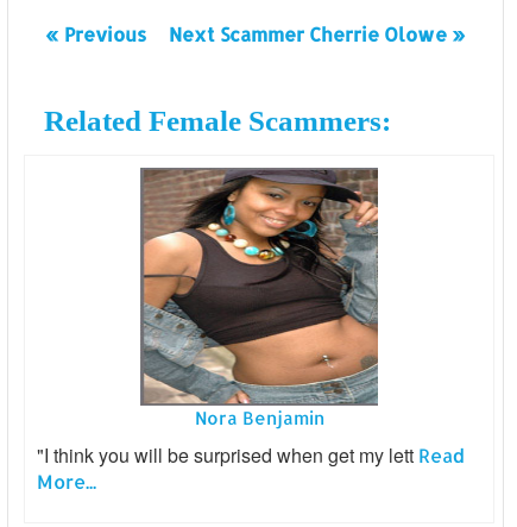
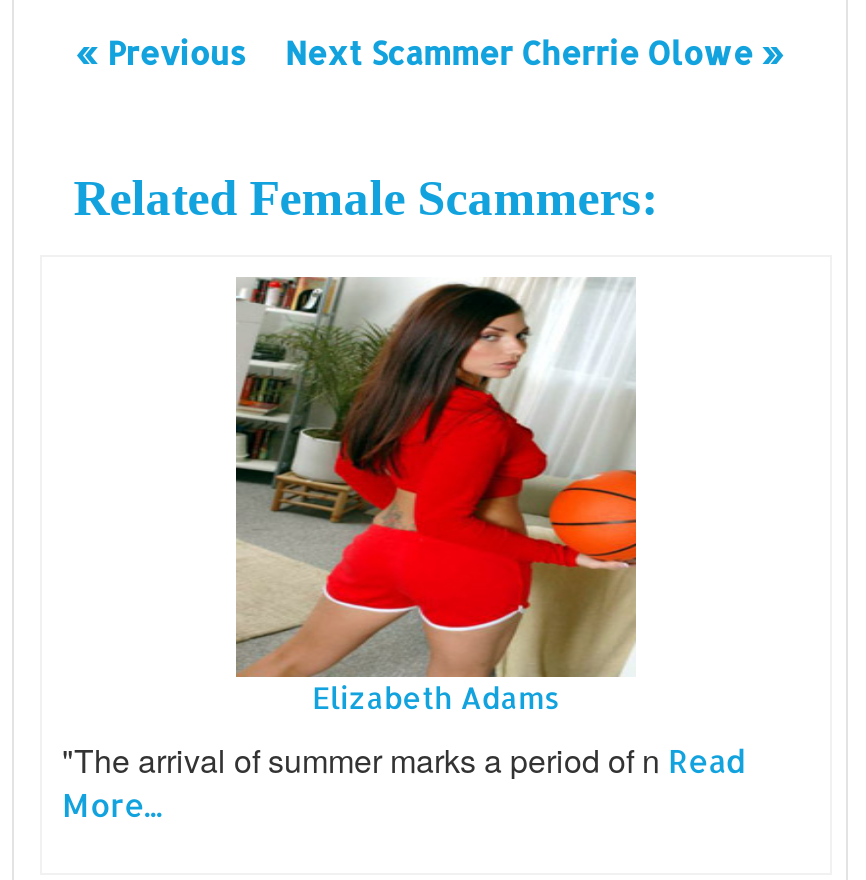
[37,167,465,469] [image] | Nora Benjamin | "I think you will be surprised when get my lett Read -> [62,277,746,783] [image] | Elizabeth Adams | "The arrival of summer marks a period of n Read

